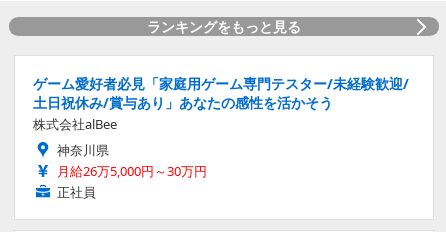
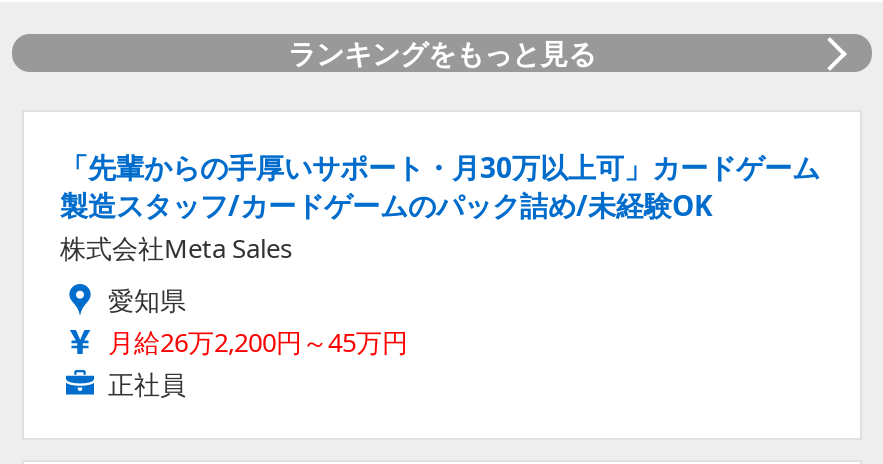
[33,74,409,180] ゲーム愛好者必見「家庭用ゲーム専門テスター/未経験歓迎/ | 土日祝休み/賞与あり」あなたの感性を活かそう | 株式会社alBee | 神奈川県 | 月給26万5,000円～30万円 -> [60,147,820,359] 「先輩からの手厚いサポート・月30万以上可」カードゲーム | 製造スタッフ/カードゲームのパック詰め/未経験OK | 株式会社Meta Sales | 愛知県 | 月給26万2,200円～45万円

